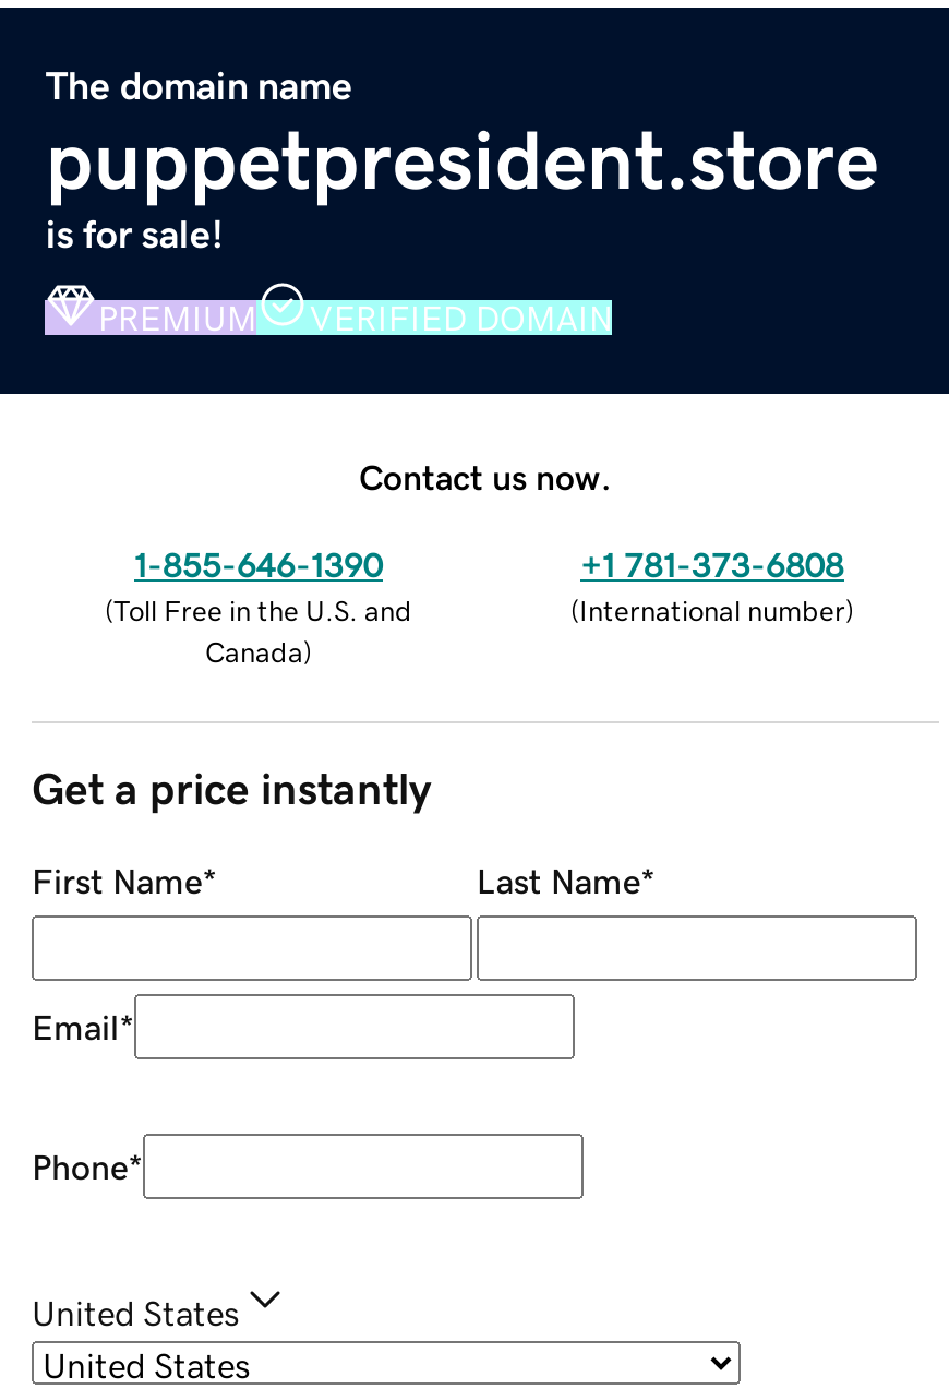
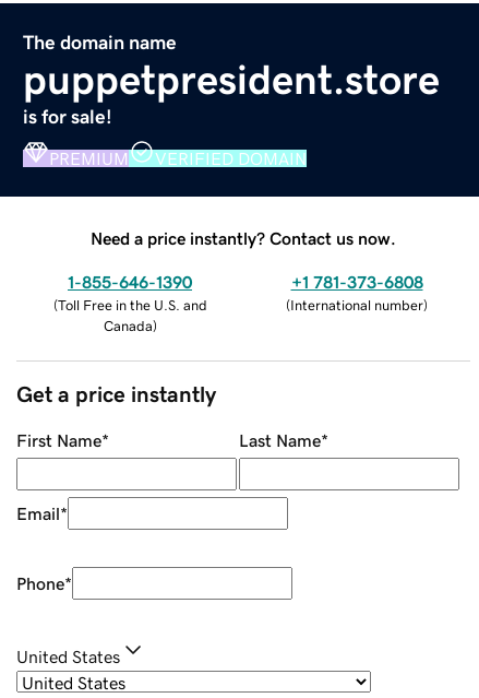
[359,458,612,493] Contact us now. -> [91,229,396,246] Need a price instantly? Contact us now.

